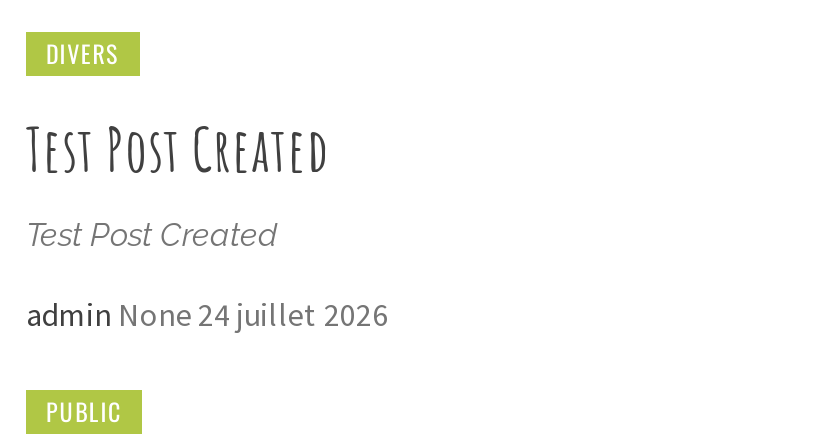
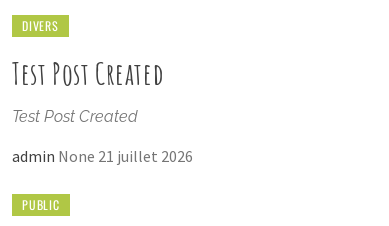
[26,293,388,333] admin None 24 juillet 2026 -> [12,146,193,166] admin None 21 juillet 2026

